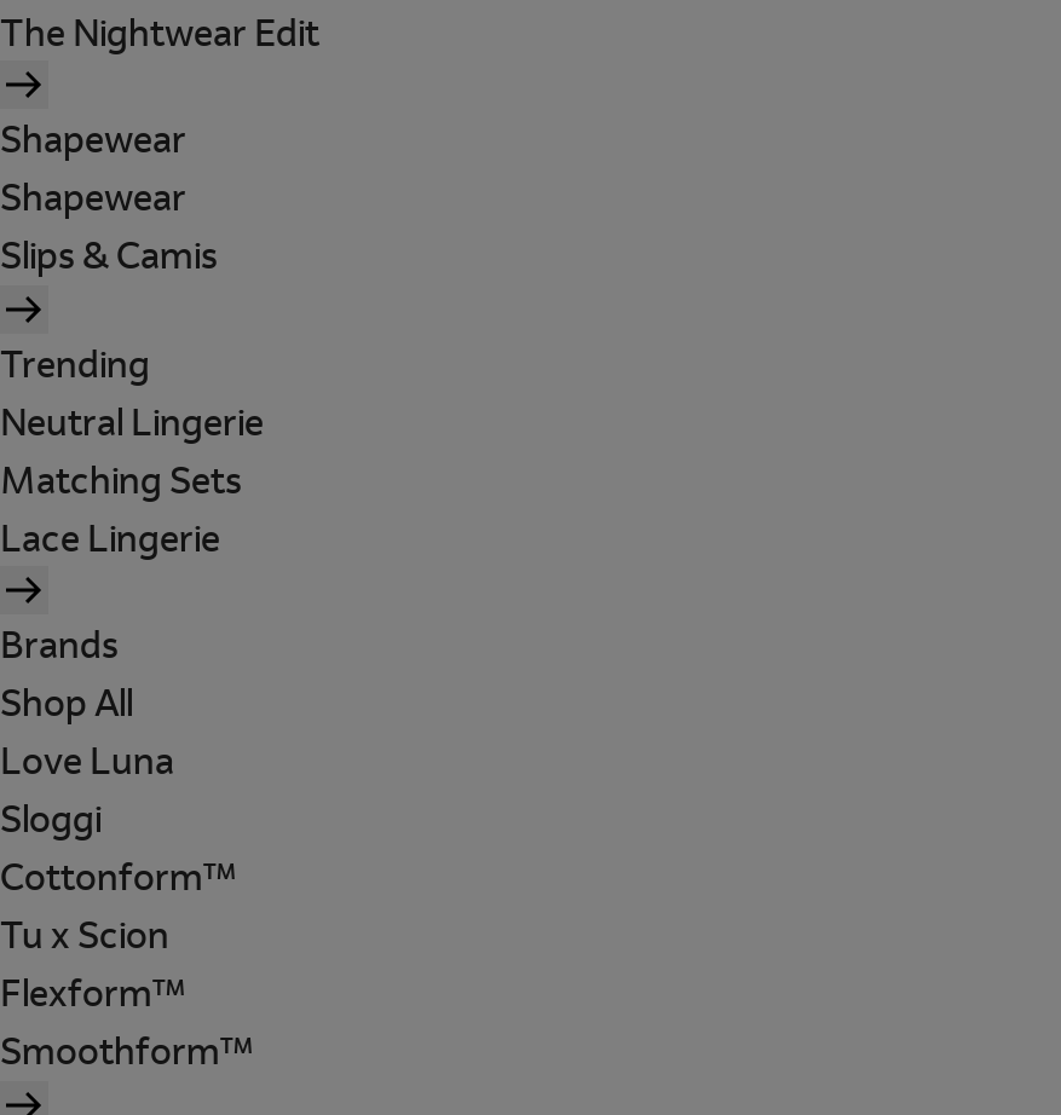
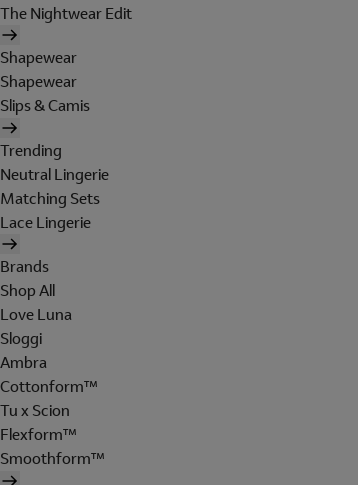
none -> [0,352,47,372] Ambra

